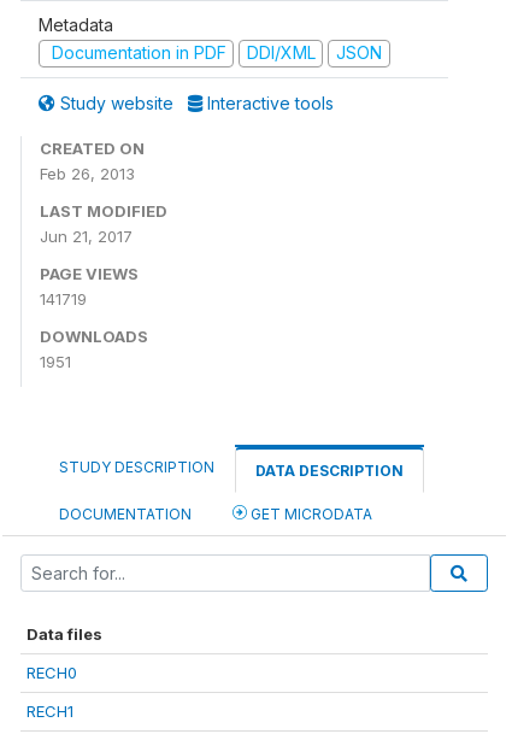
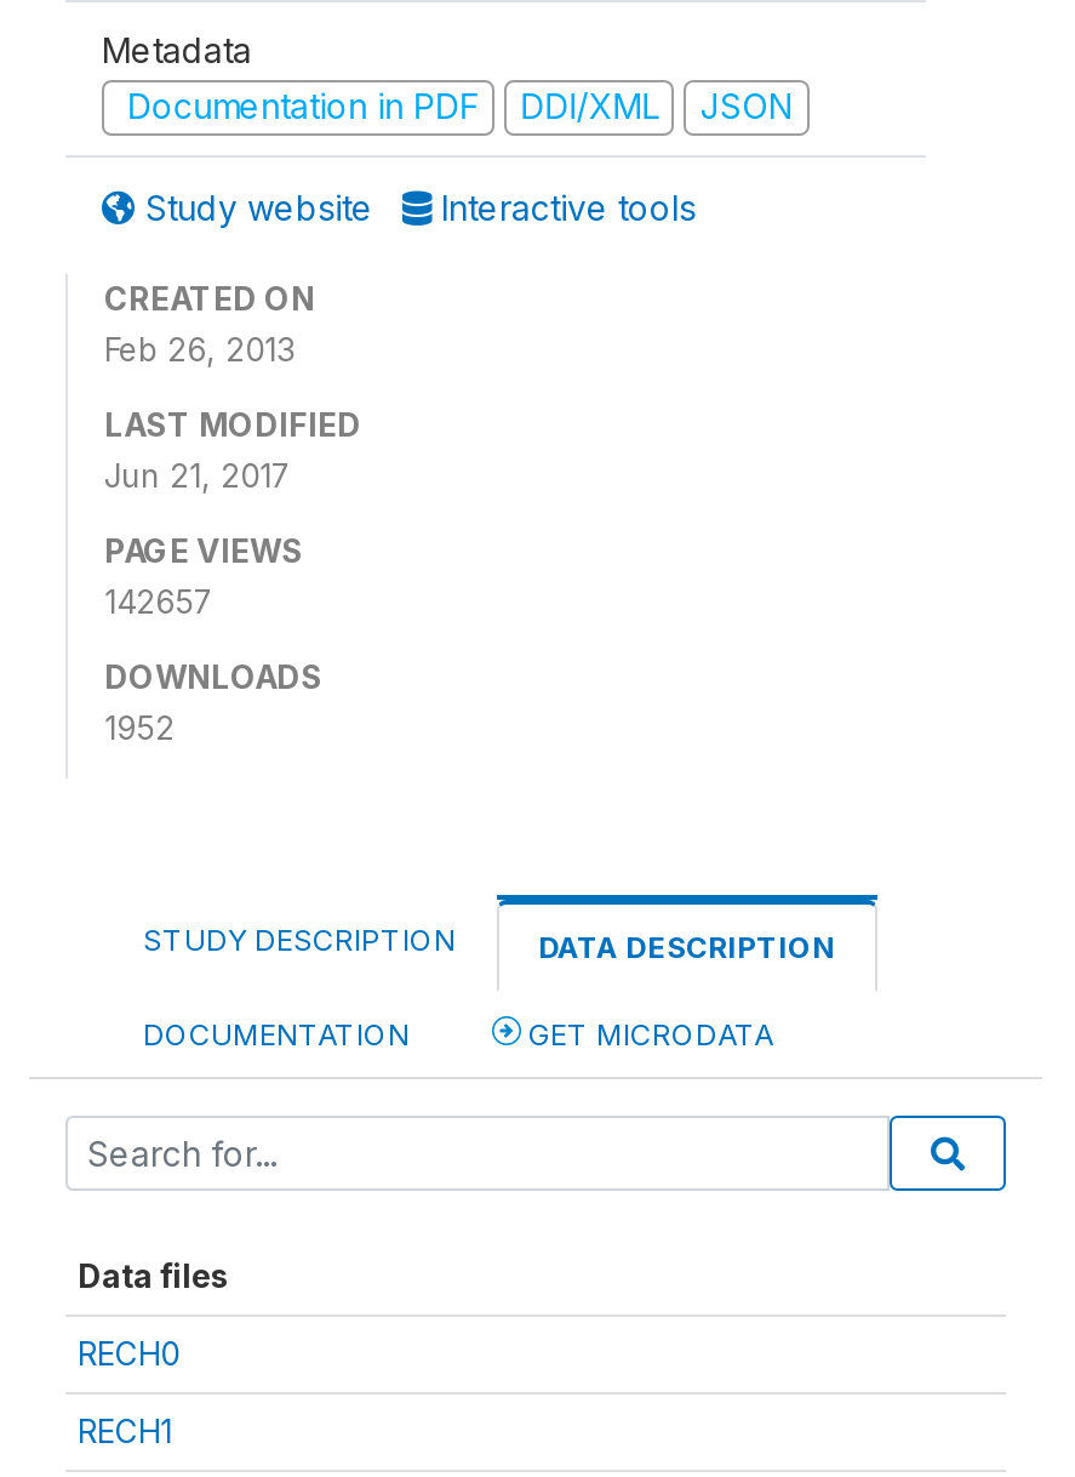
[40,289,87,308] 141719 -> [104,581,213,620] 142657
[40,351,71,371] 1951 -> [104,707,175,746] 1952

